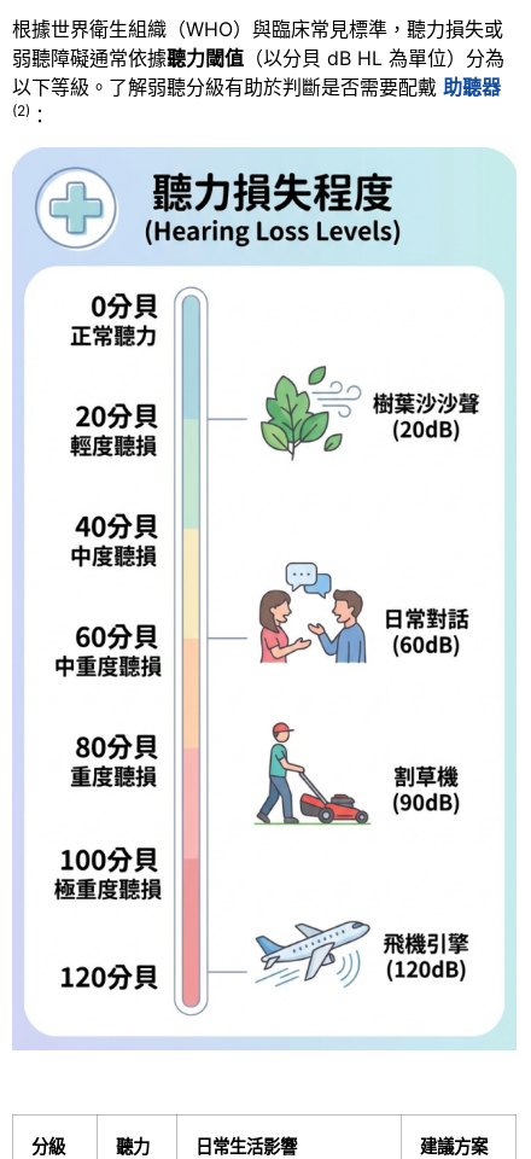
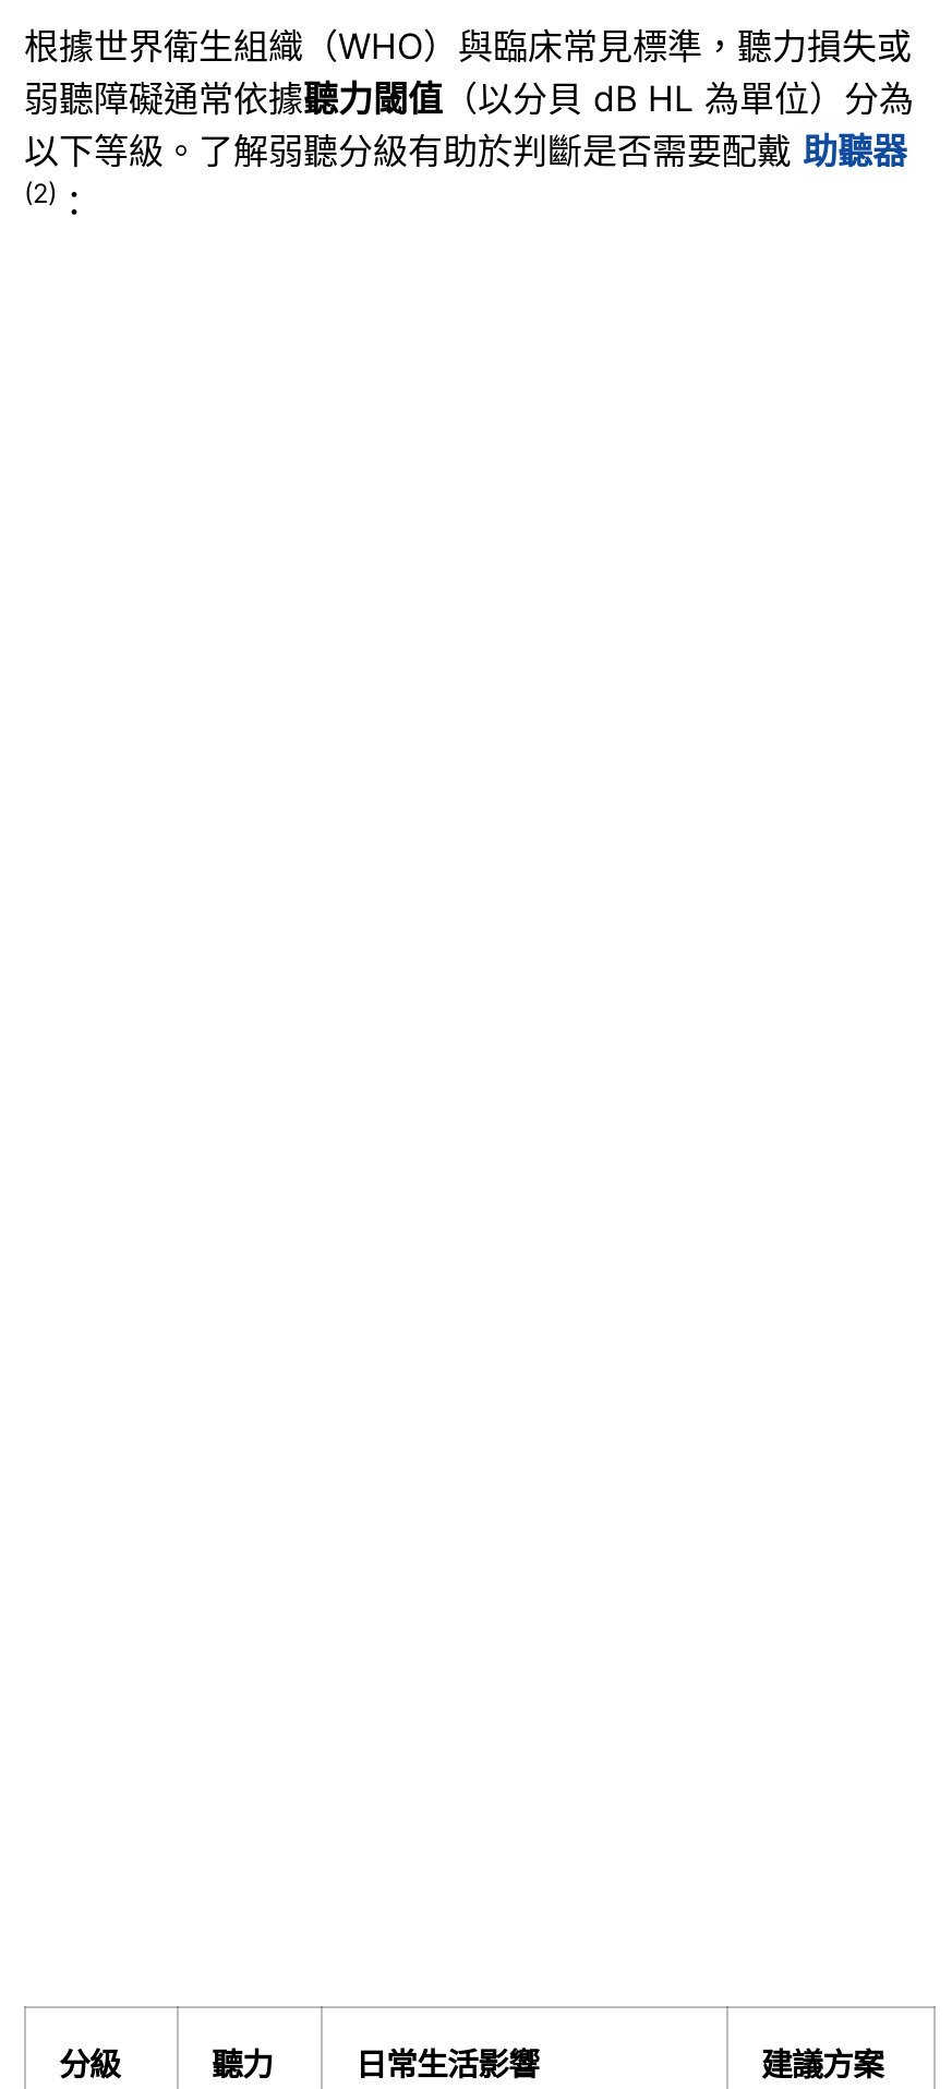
[12,147,517,1050] [image] -> none

